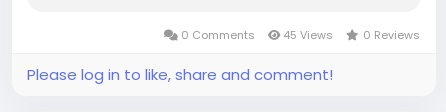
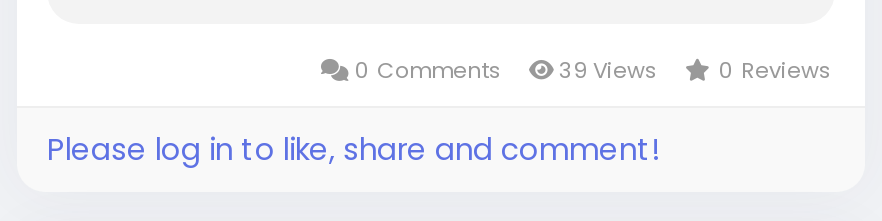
[178,27,420,43] 0 Comments 45 Views 0 Reviews -> [349,54,833,86] 0 Comments 39 Views 0 Reviews

